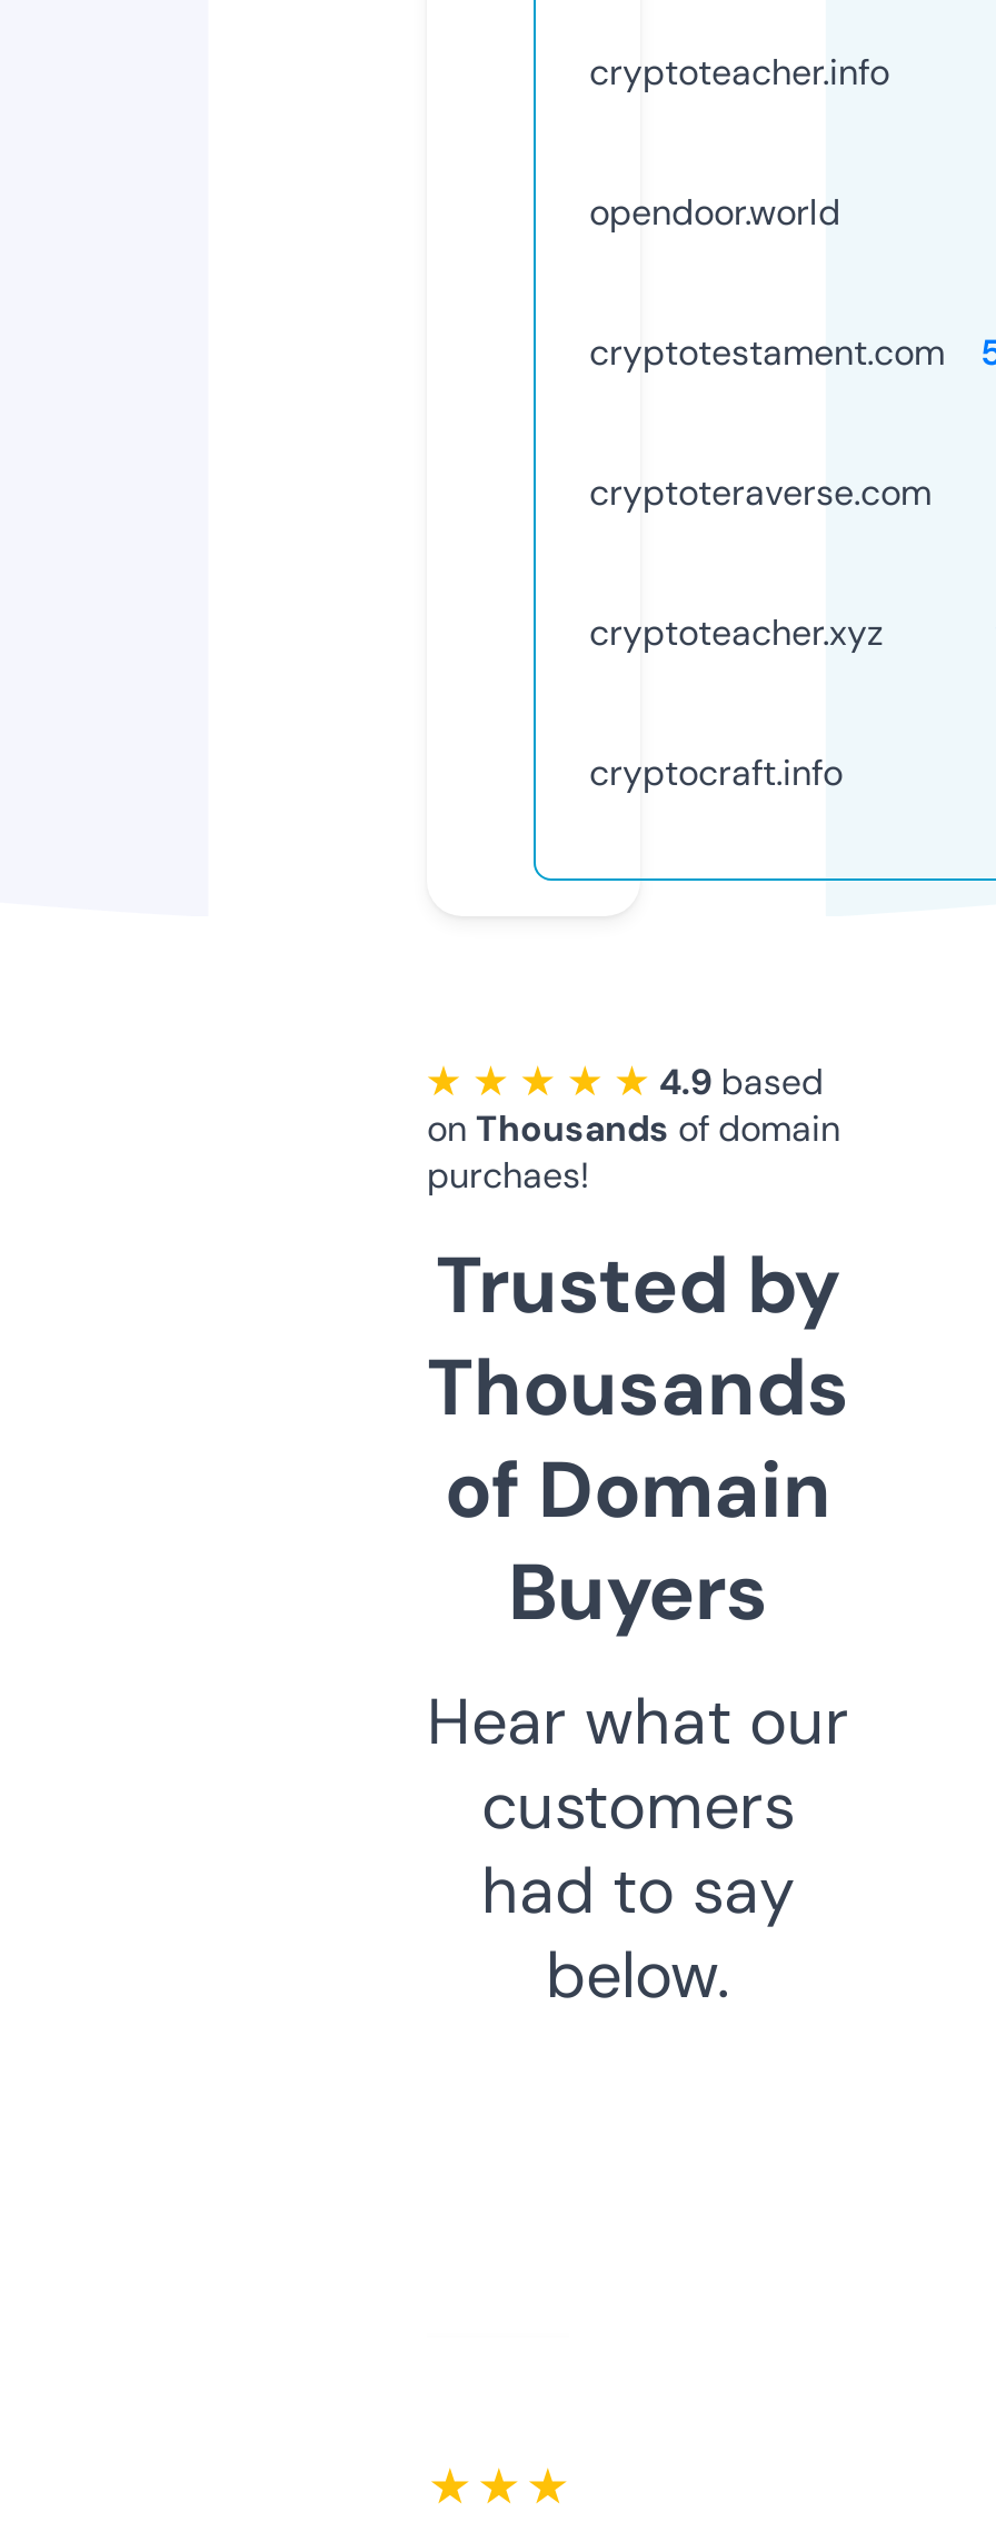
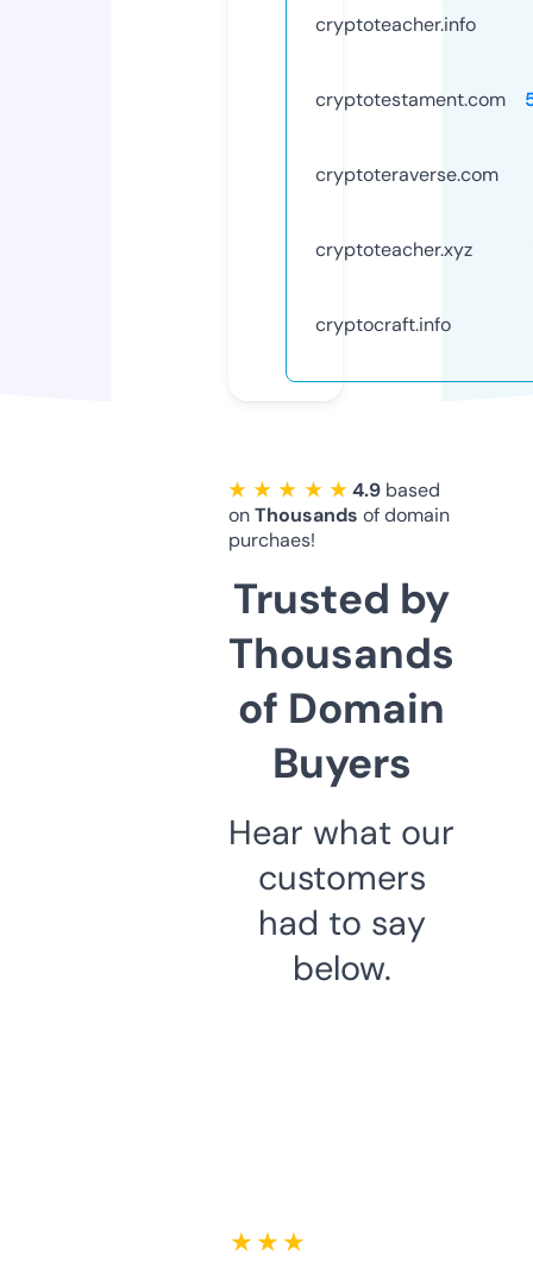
[589,189,840,235] opendoor.world -> none

